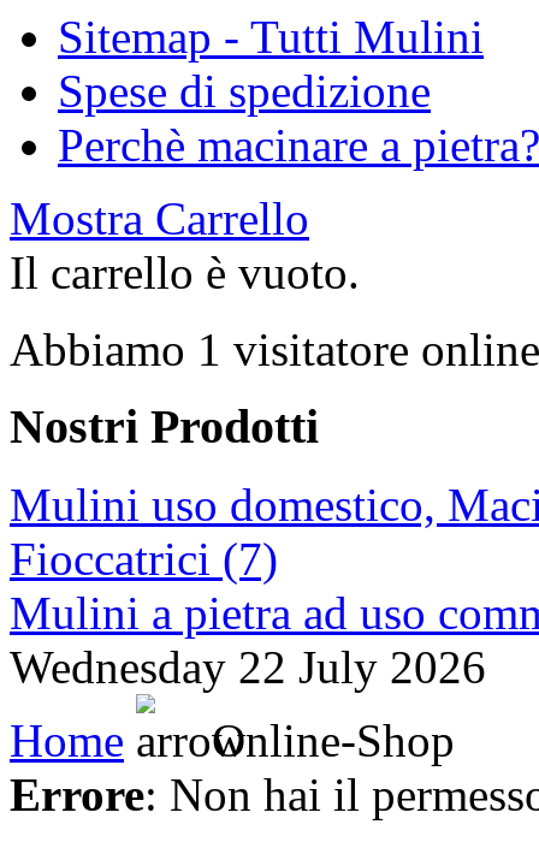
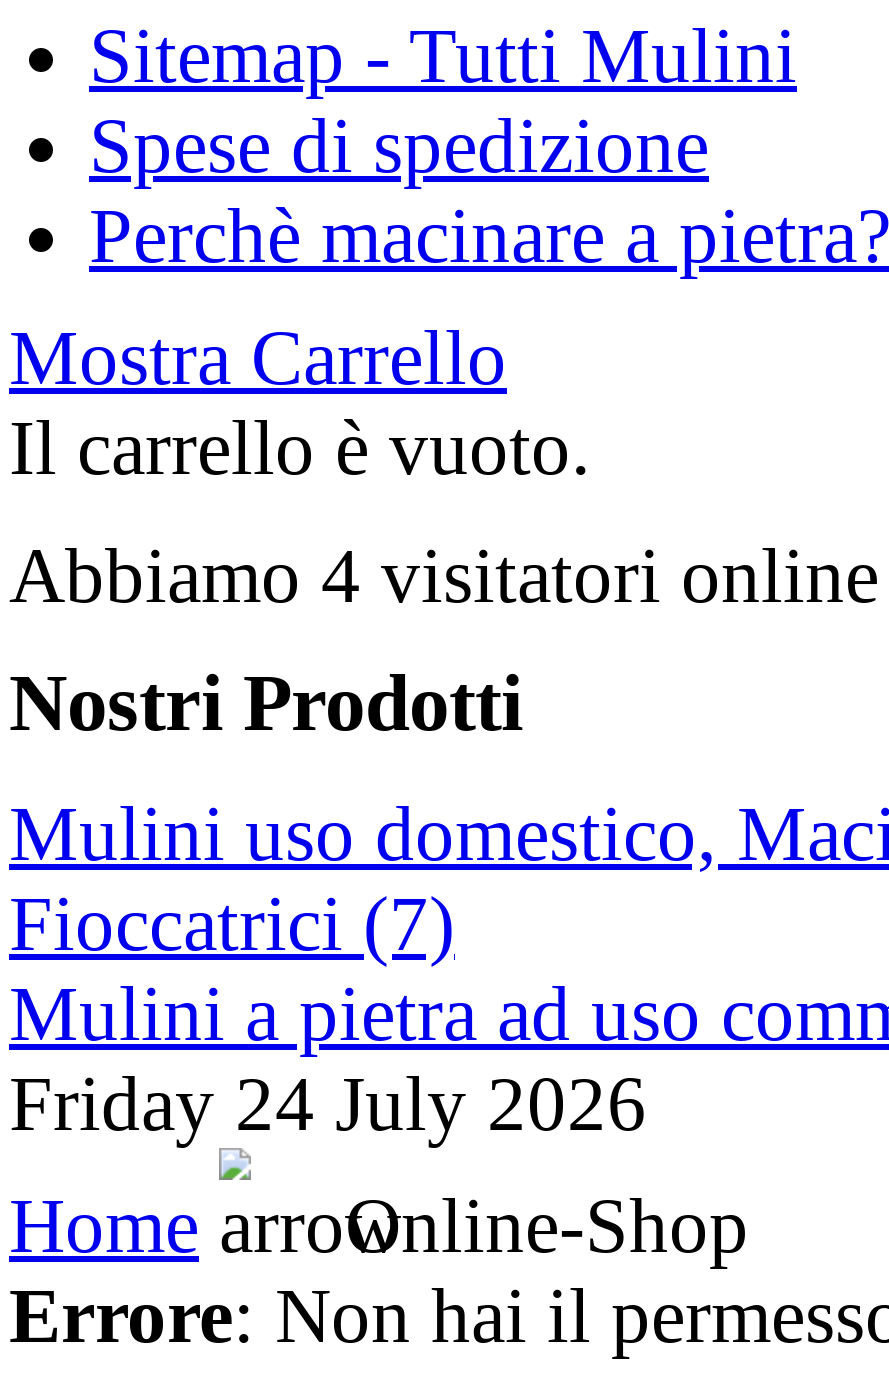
[10,323,539,375] Abbiamo 1 visitatore online -> [9,531,879,617] Abbiamo 4 visitatori online
[10,641,486,693] Wednesday 22 July 2026 -> [9,1060,647,1146] Friday 24 July 2026

